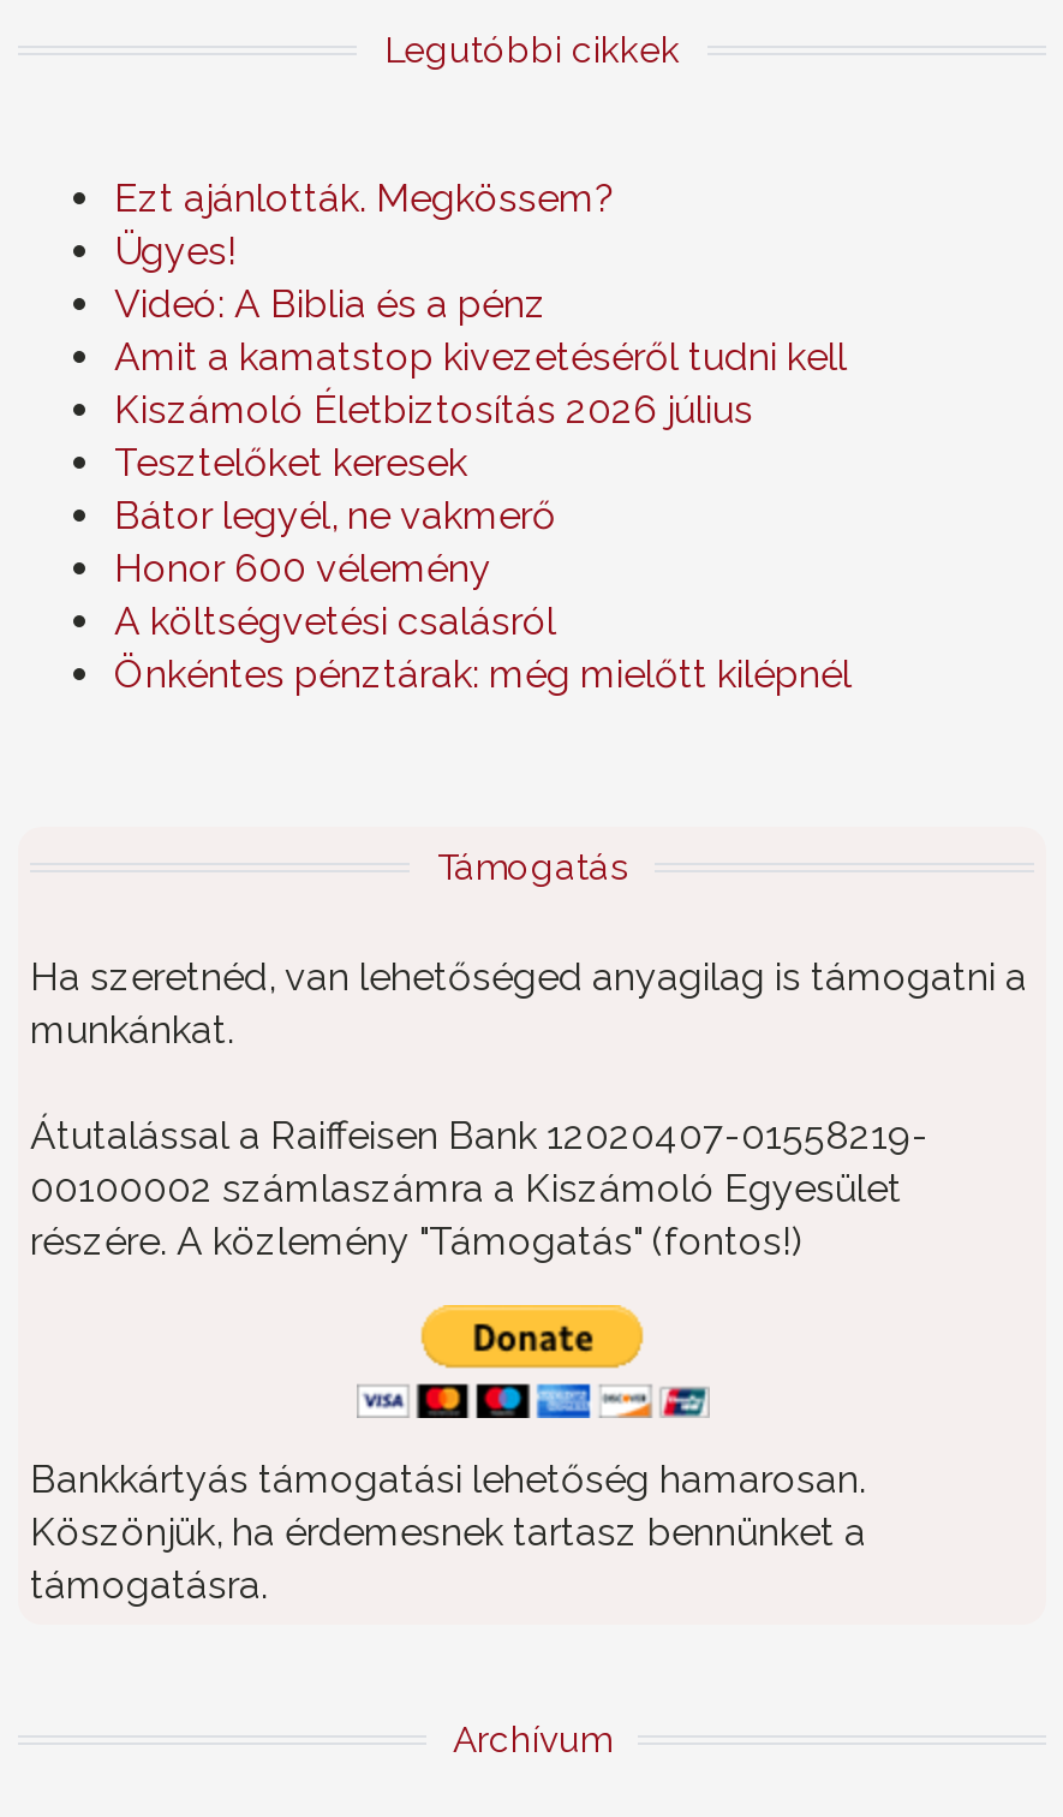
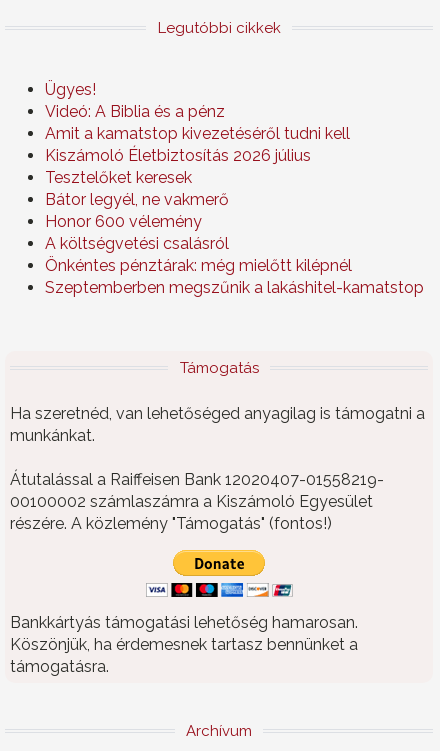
[114,175,616,221] Ezt ajánlották. Megkössem? -> none
moved [114,228,852,697] -> [45,80,352,275]: Ügyes! | Videó: A Biblia és a pénz | Amit a kamatstop kivezetéséről tudni kell | ... | A költségvetési csalásról | Önkéntes pénztárak: még mielőtt kilépnél
none -> [45,278,424,297] Szeptemberben megszűnik a lakáshitel-kamatstop

